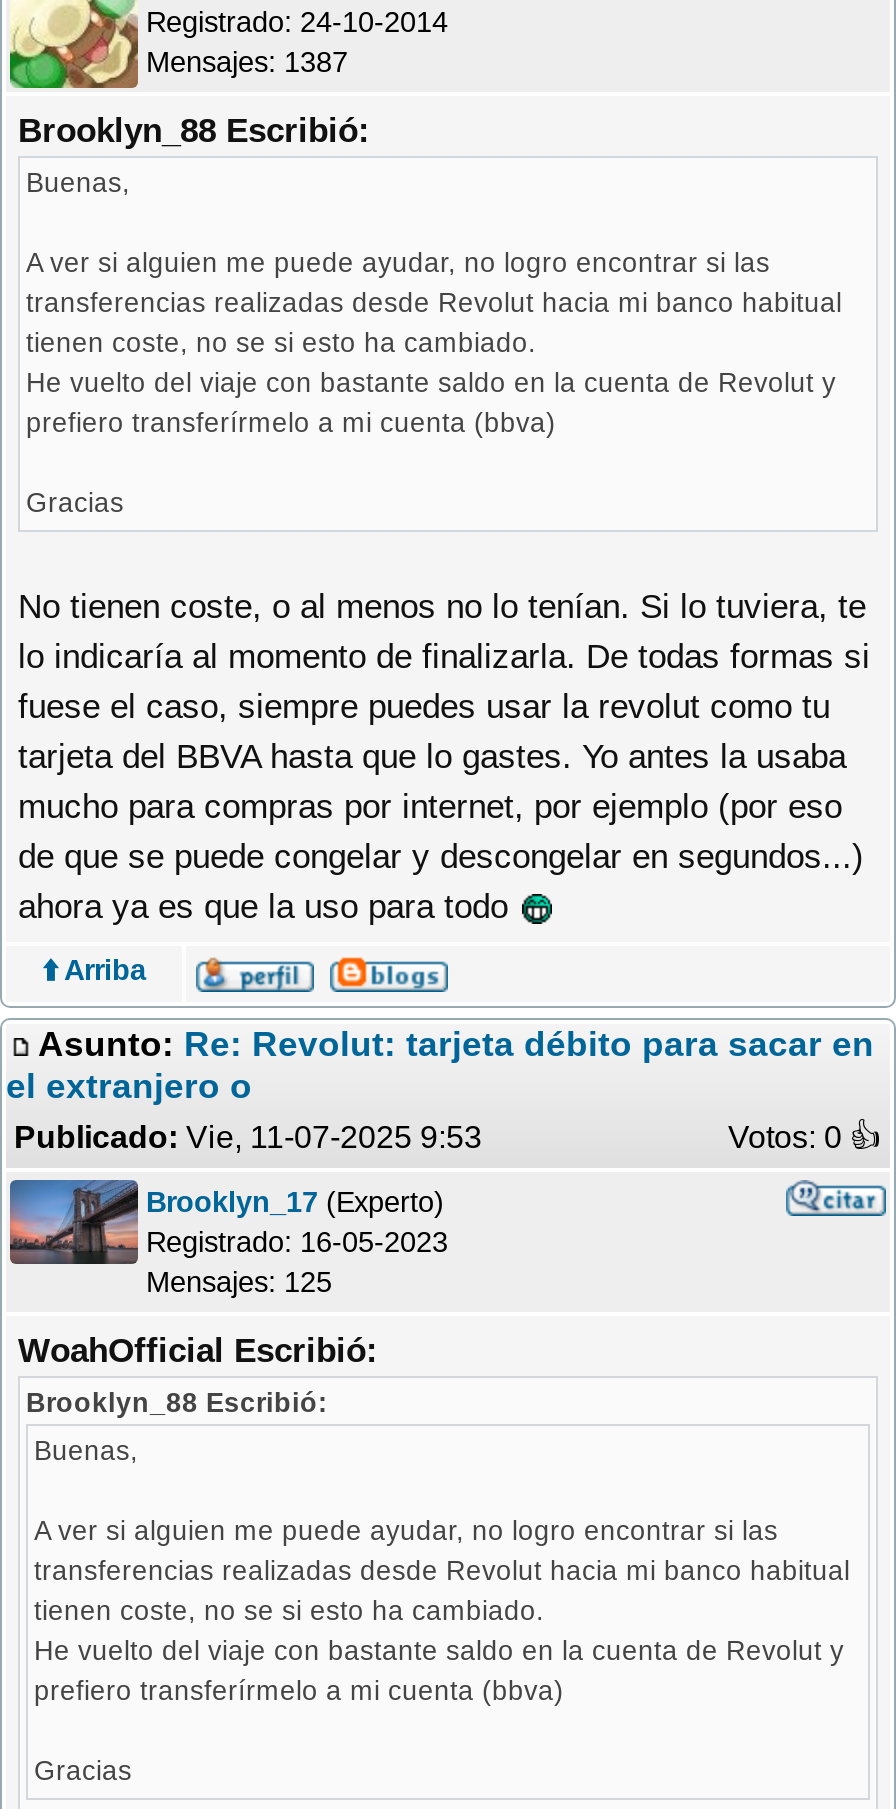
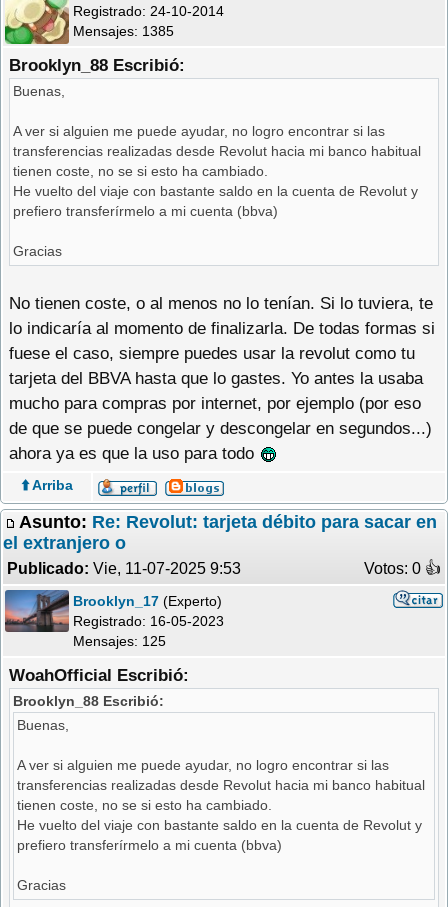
[146,45,348,77] Mensajes: 1387 -> [73,23,174,39] Mensajes: 1385

